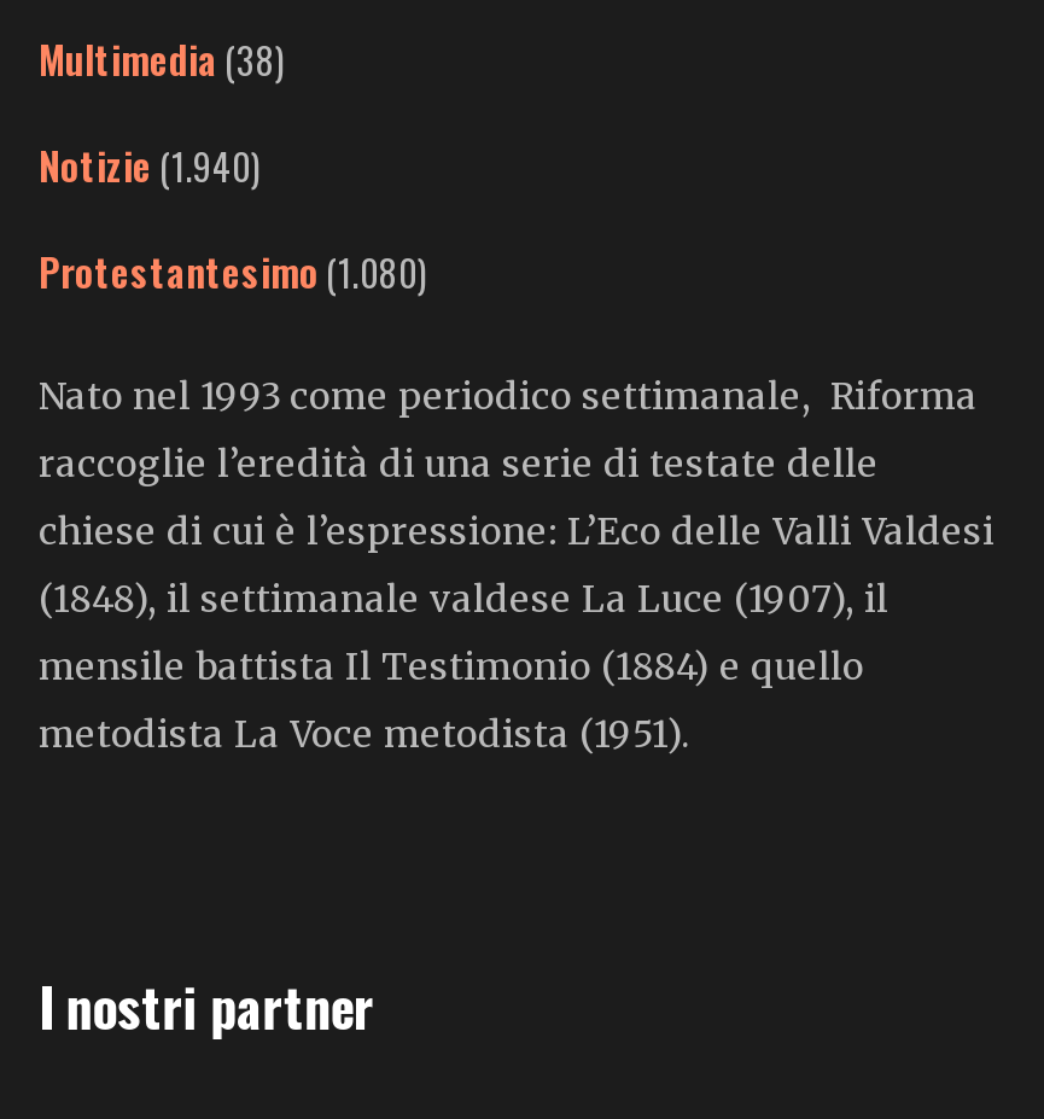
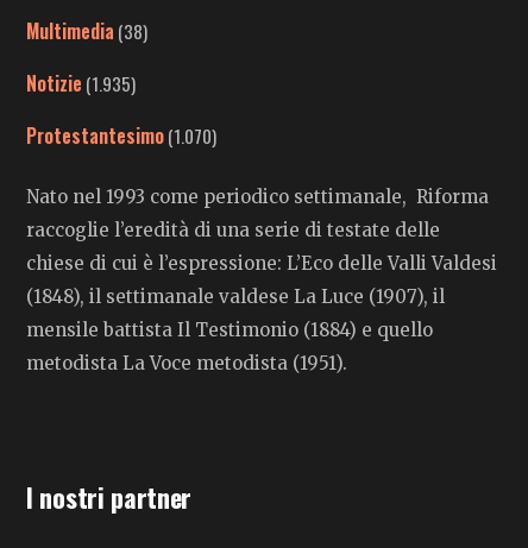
[39,136,261,194] Notizie (1.940) -> [26,69,136,97] Notizie (1.935)
[39,243,427,301] Protestantesimo (1.080) -> [26,121,216,150] Protestantesimo (1.070)

